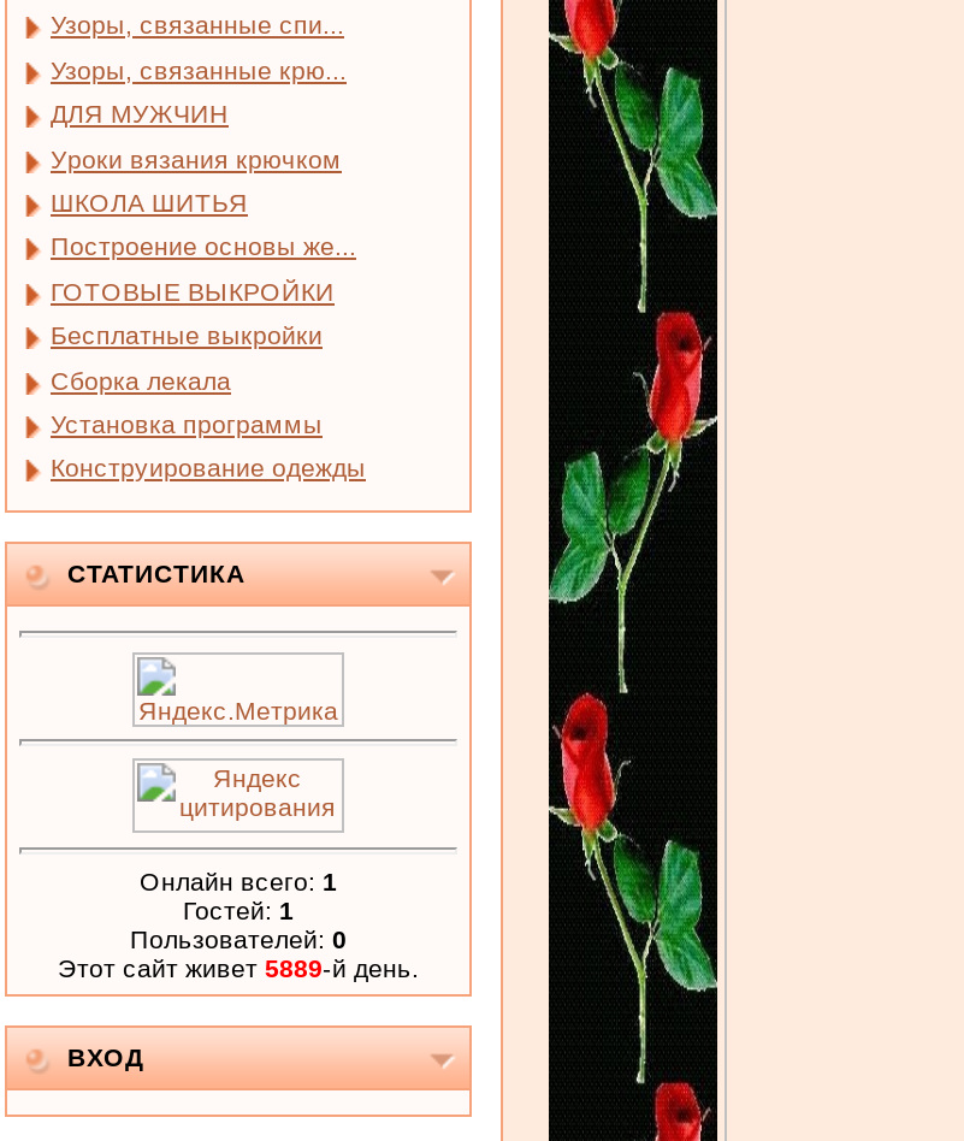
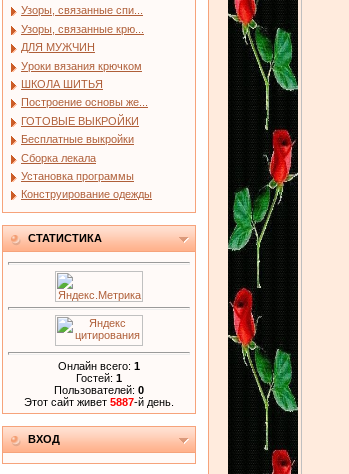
[58,953,419,982] Этот сайт живет 5889-й день. -> [24,396,174,408] Этот сайт живет 5887-й день.

